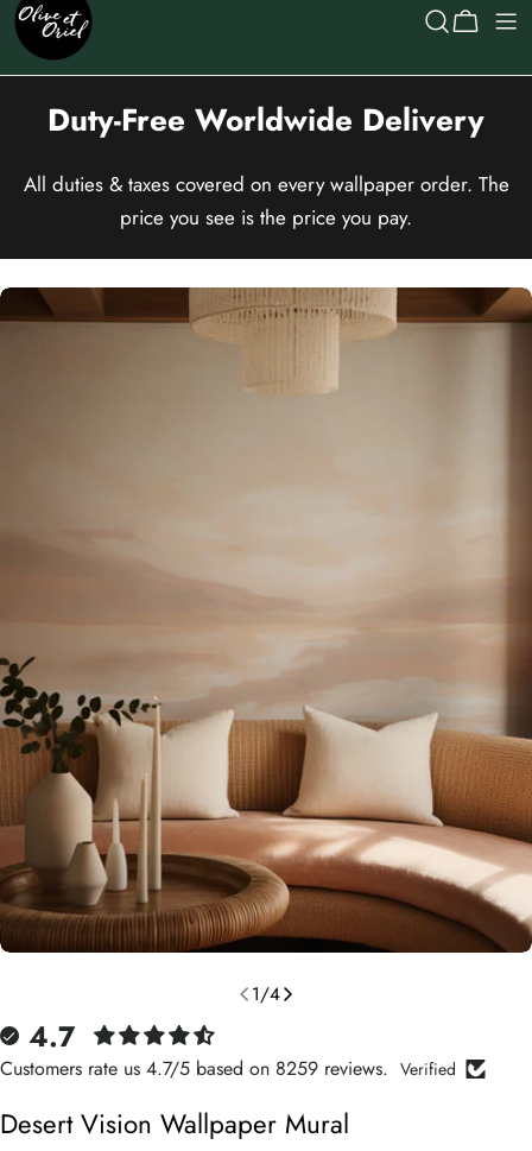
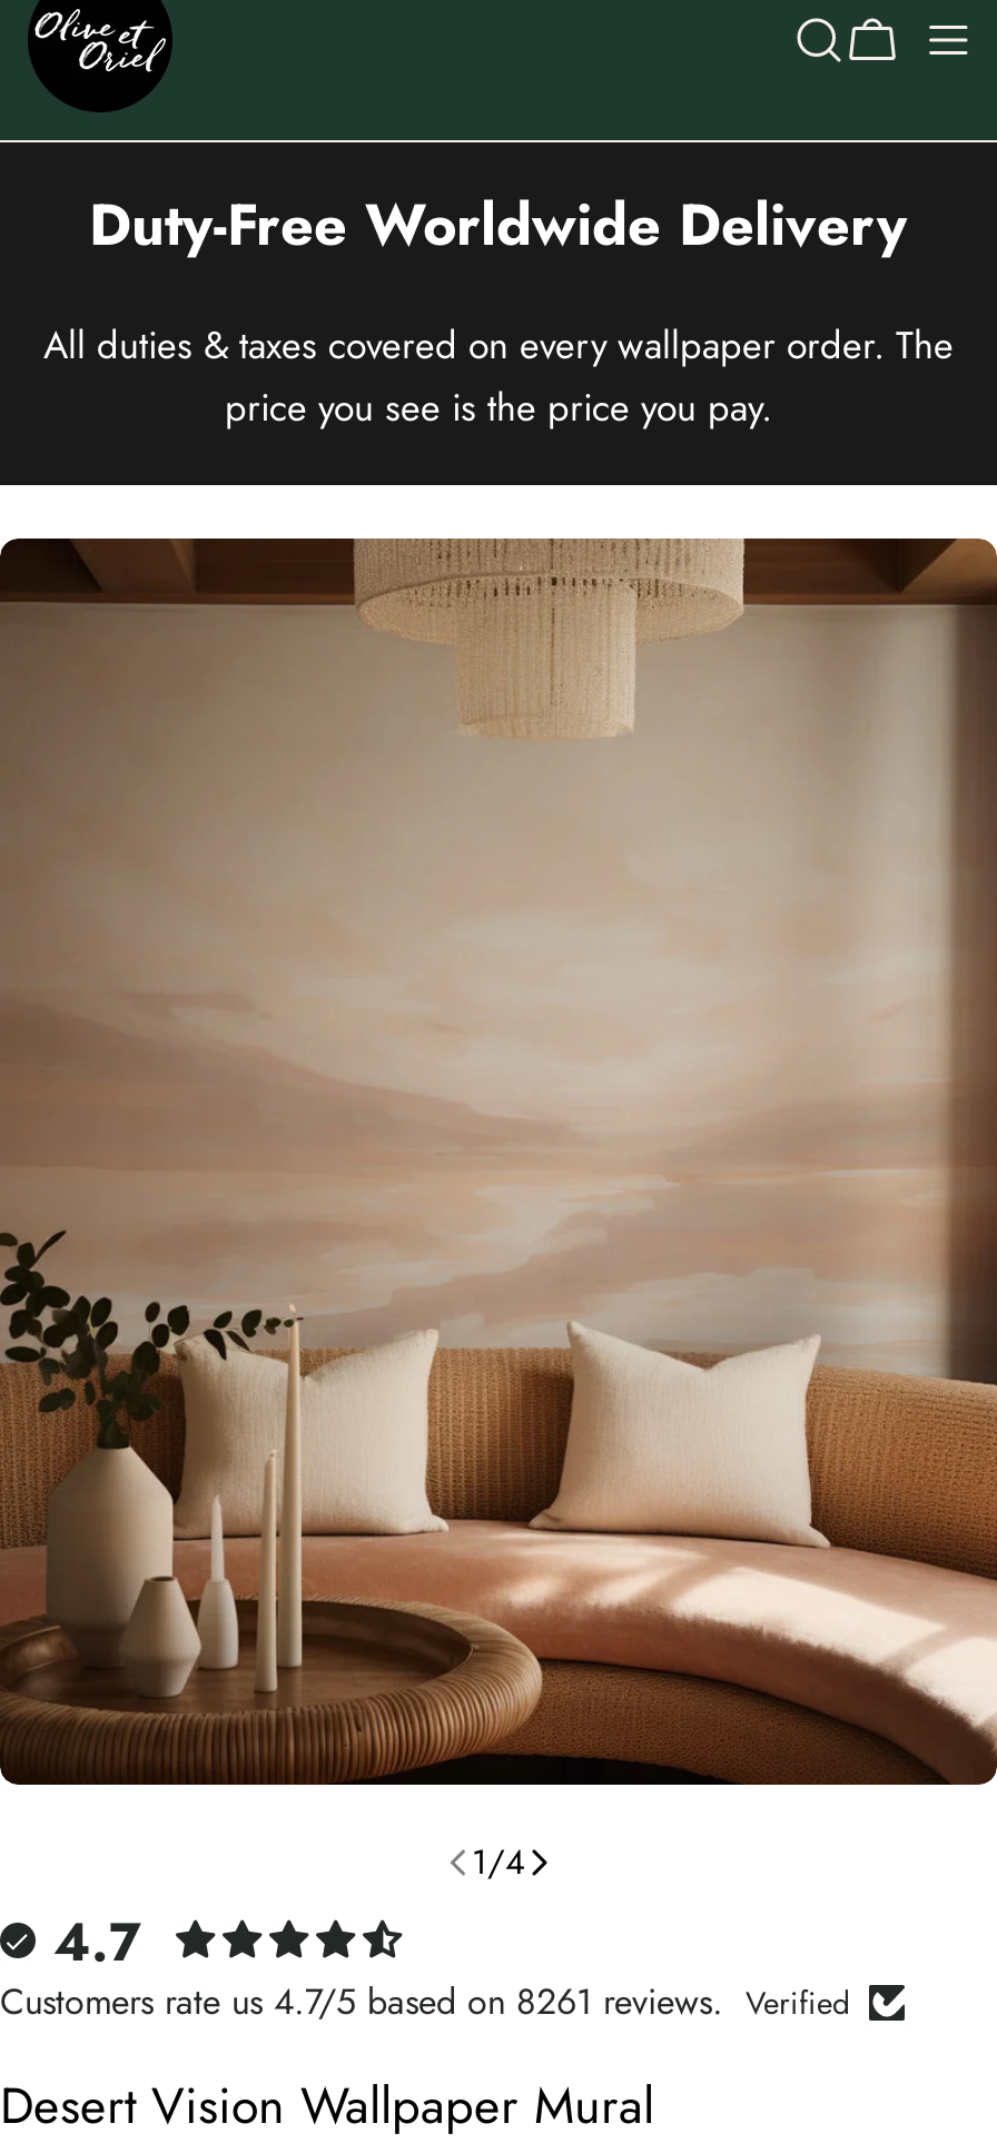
[0,1055,456,1082] Customers rate us 4.7/5 based on 8259 reviews. Verified -> [0,1977,850,2028] Customers rate us 4.7/5 based on 8261 reviews. Verified

